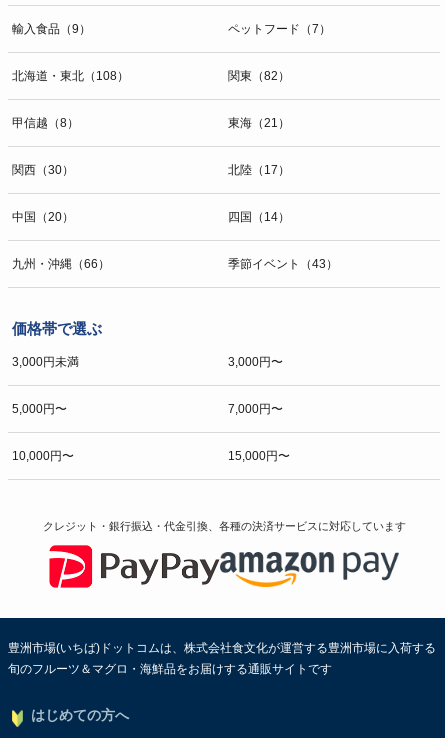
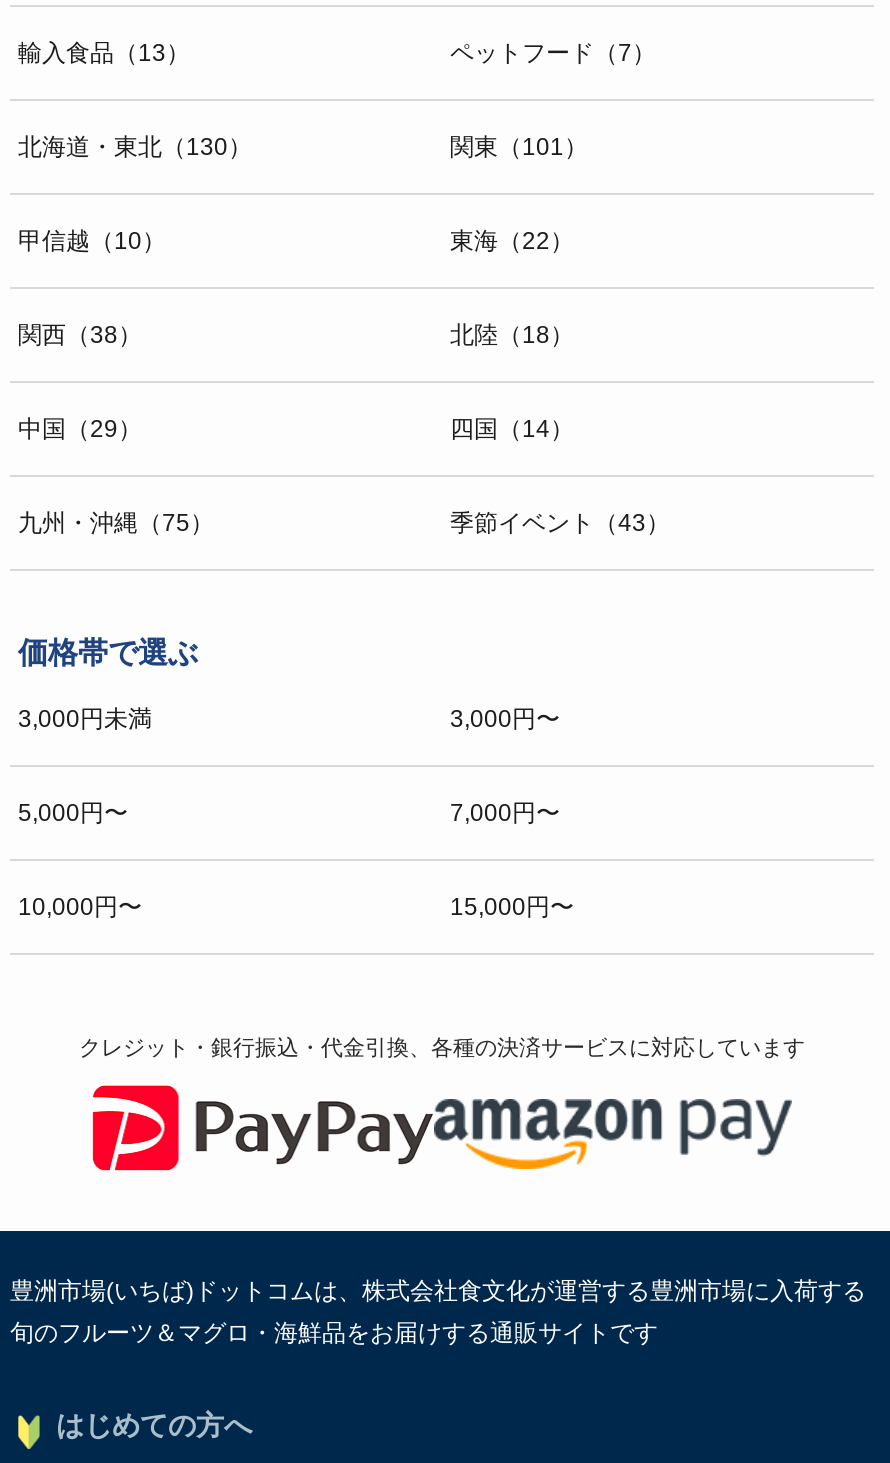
[12,22,91,36] 輸入食品（9） -> [18,39,190,67] 輸入食品（13）
[12,69,129,83] 北海道・東北（108） -> [18,133,252,161] 北海道・東北（130）
[228,69,290,83] 関東（82） -> [450,133,588,161] 関東（101）
[12,116,79,130] 甲信越（8） -> [18,227,166,255] 甲信越（10）
[228,116,290,130] 東海（21） -> [450,227,574,255] 東海（22）
[12,163,74,177] 関西（30） -> [18,321,142,349] 関西（38）
[228,163,290,177] 北陸（17） -> [450,321,574,349] 北陸（18）
[12,210,74,224] 中国（20） -> [18,415,142,443] 中国（29）
[12,257,110,271] 九州・沖縄（66） -> [18,509,214,537] 九州・沖縄（75）

